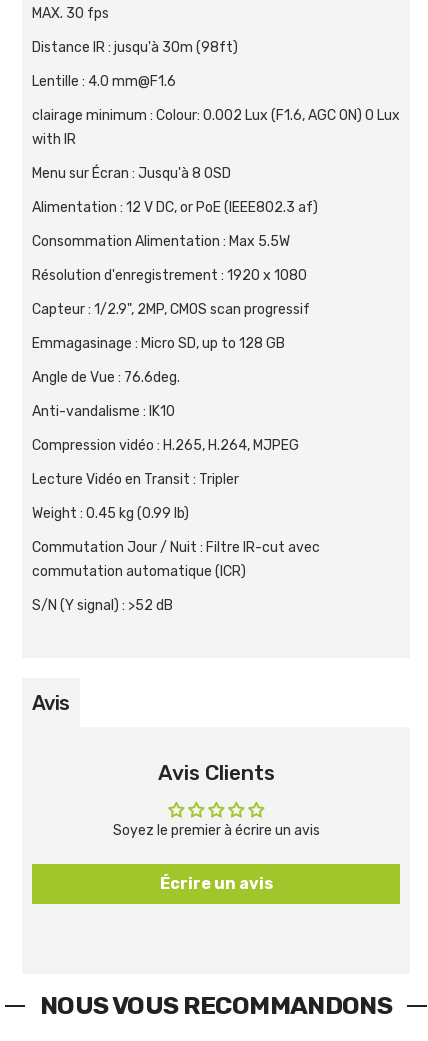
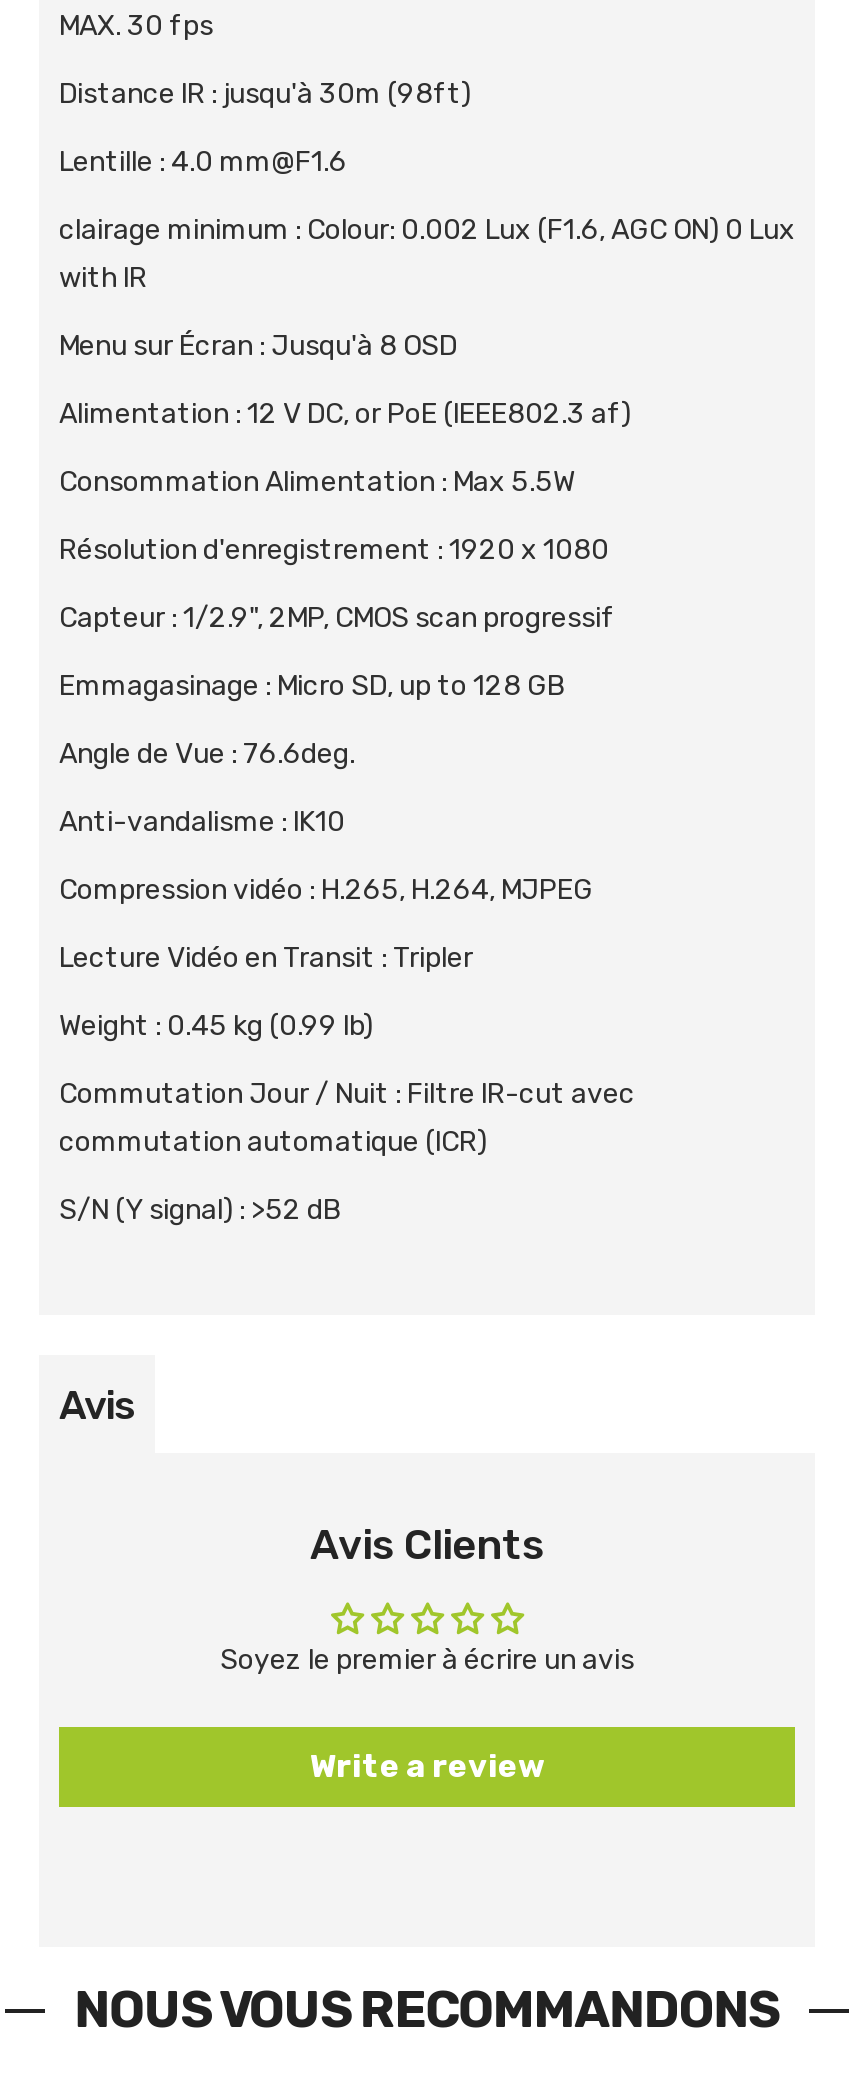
[159,874,272,893] Écrire un avis -> [310,1747,544,1785] Write a review

